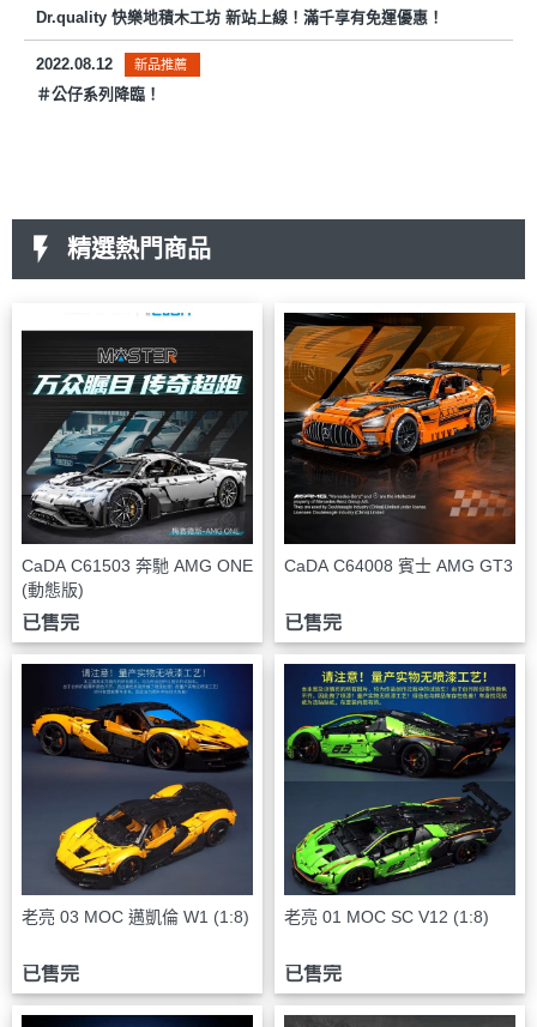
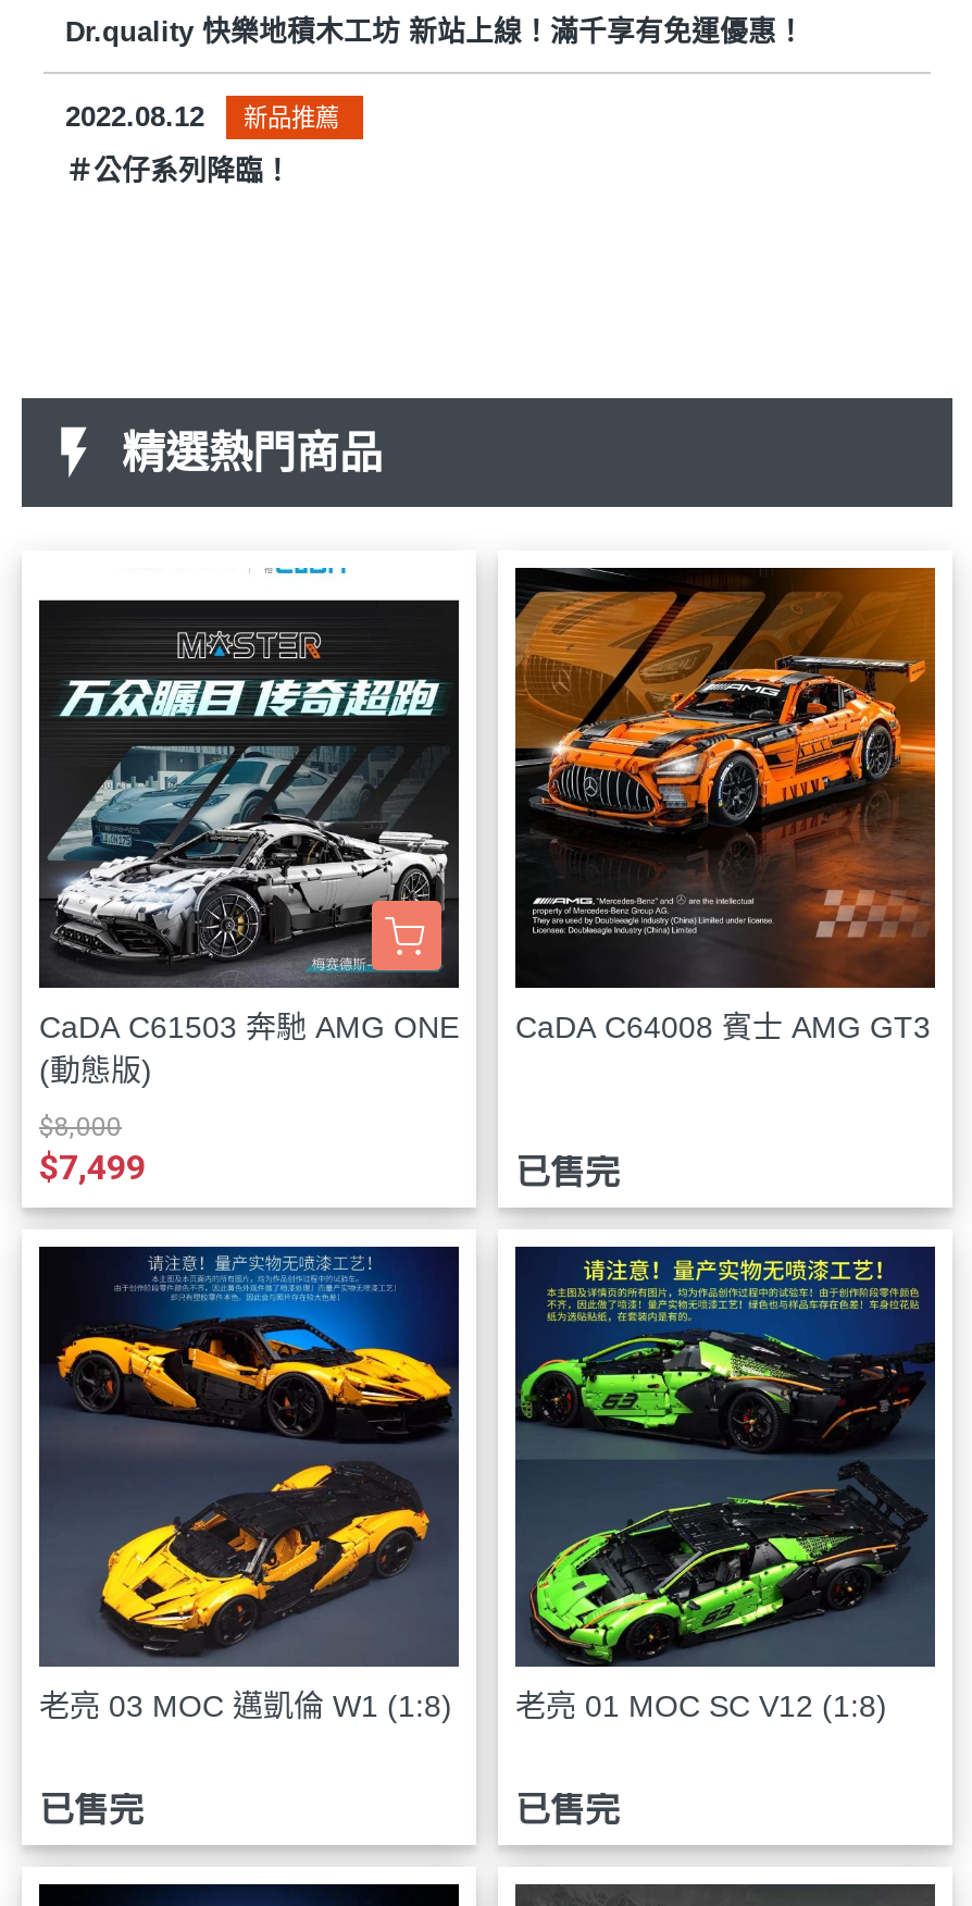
[205,496,243,536] [image] -> [370,899,444,973] [image]
[22,611,79,634] 已售完 -> [39,1111,146,1188] $8,000 | $7,499

